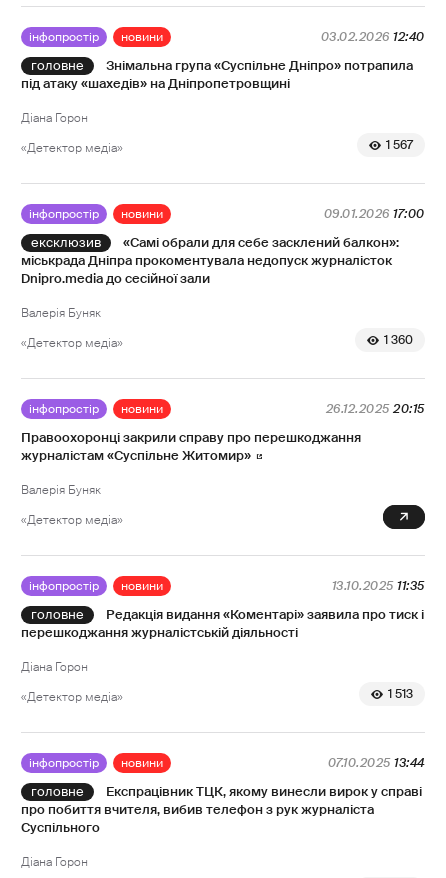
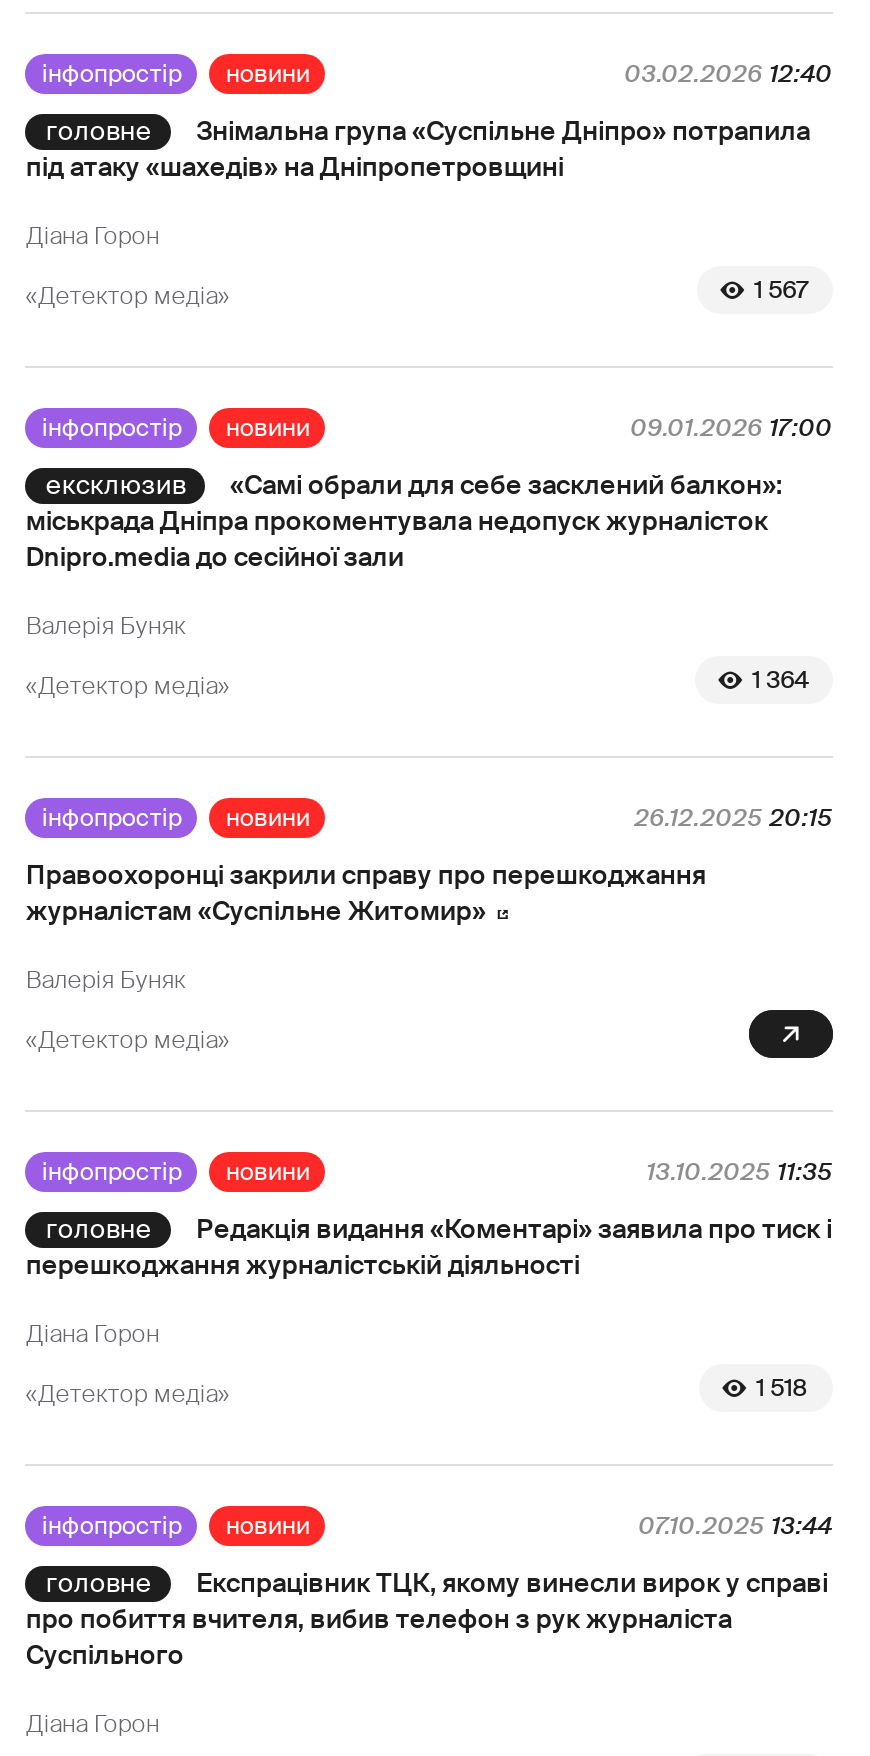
[384,332,413,348] 1 360 -> [752,665,808,697] 1 364
[388,686,413,702] 1 513 -> [756,1373,808,1405] 1 518

